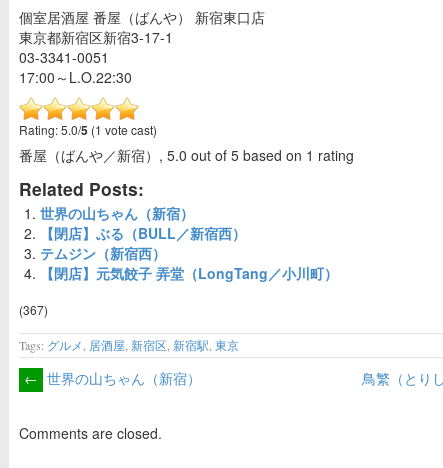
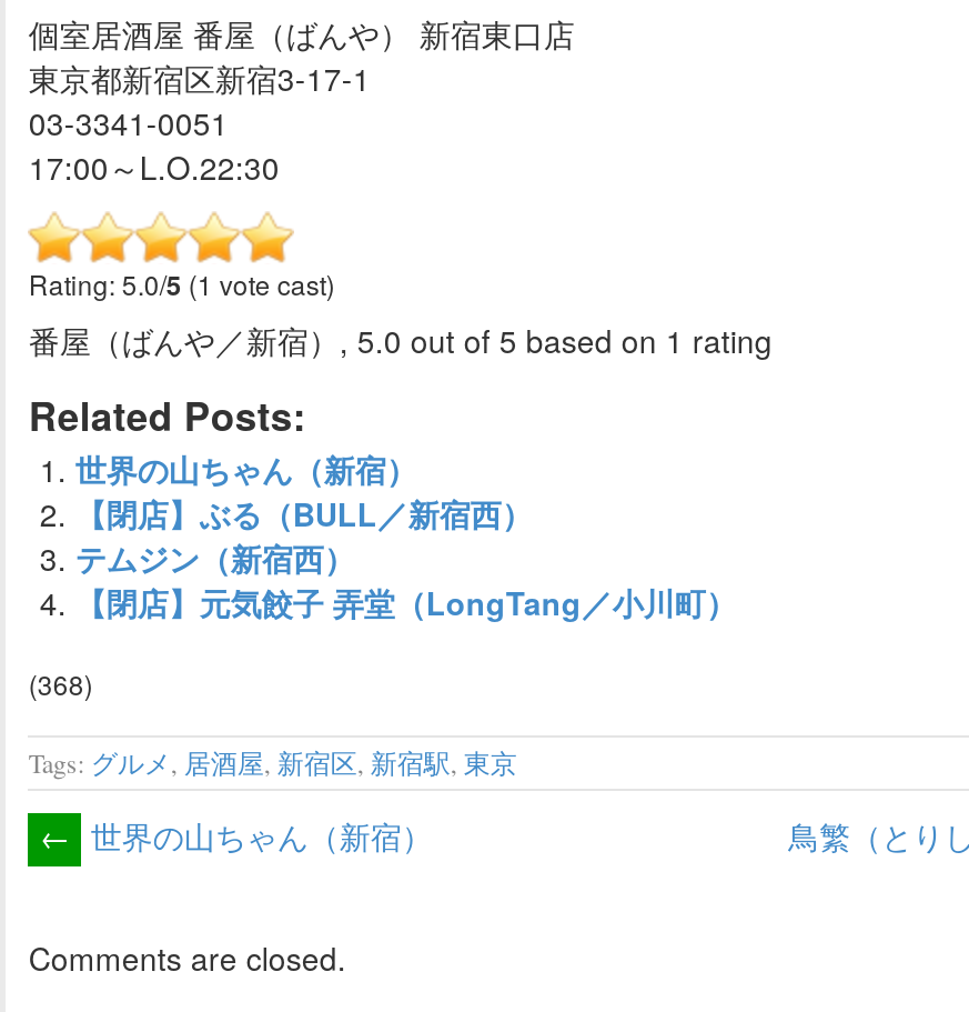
[19,301,48,318] (367) -> [28,664,93,702] (368)

